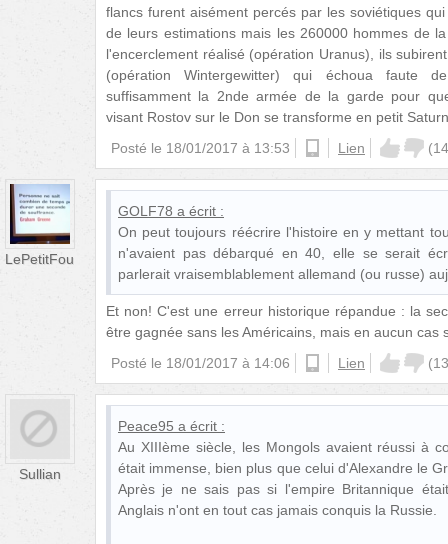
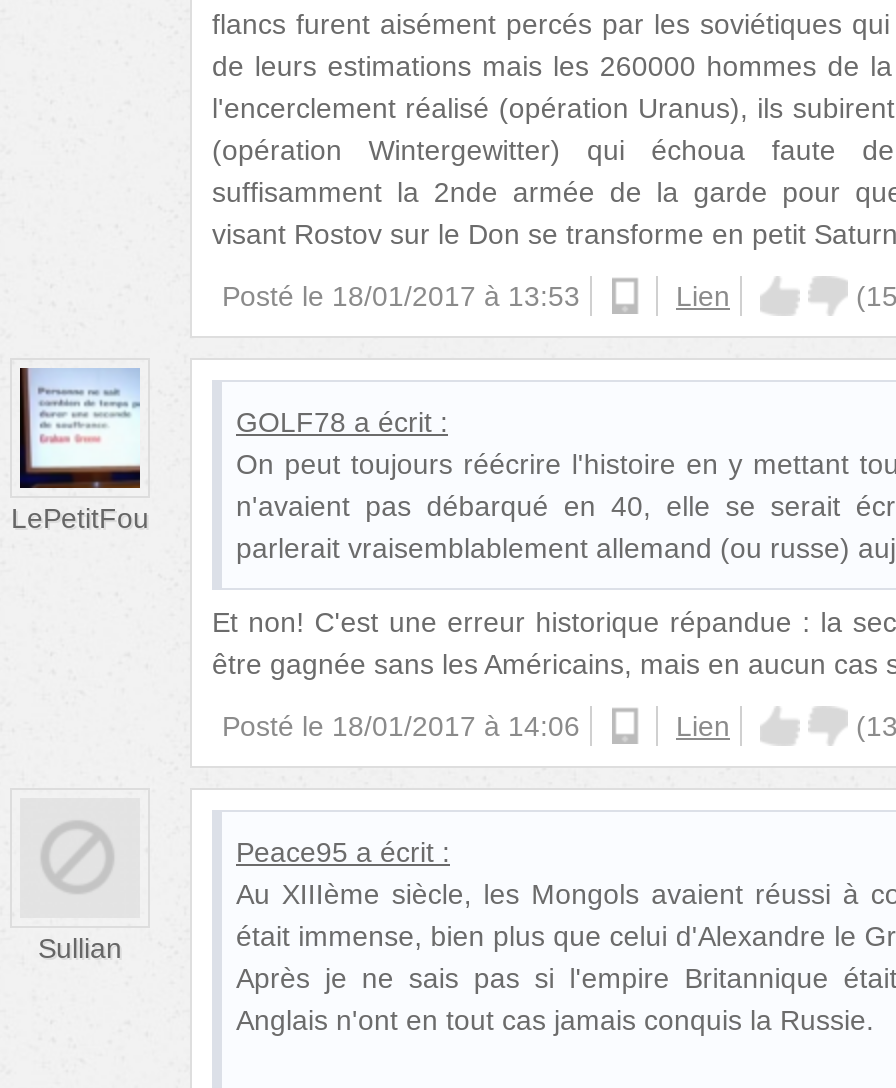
[424,140,448,156] (14 -> [848,280,896,312] (15

